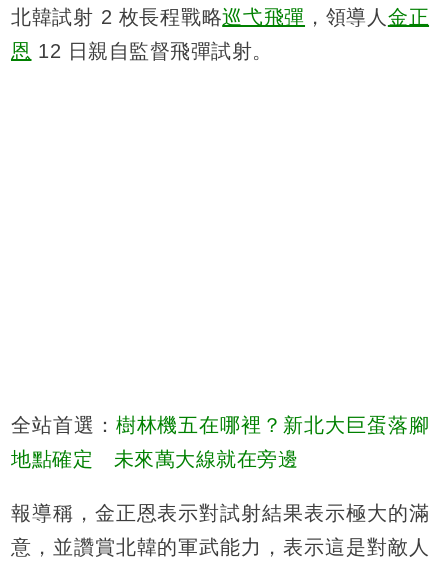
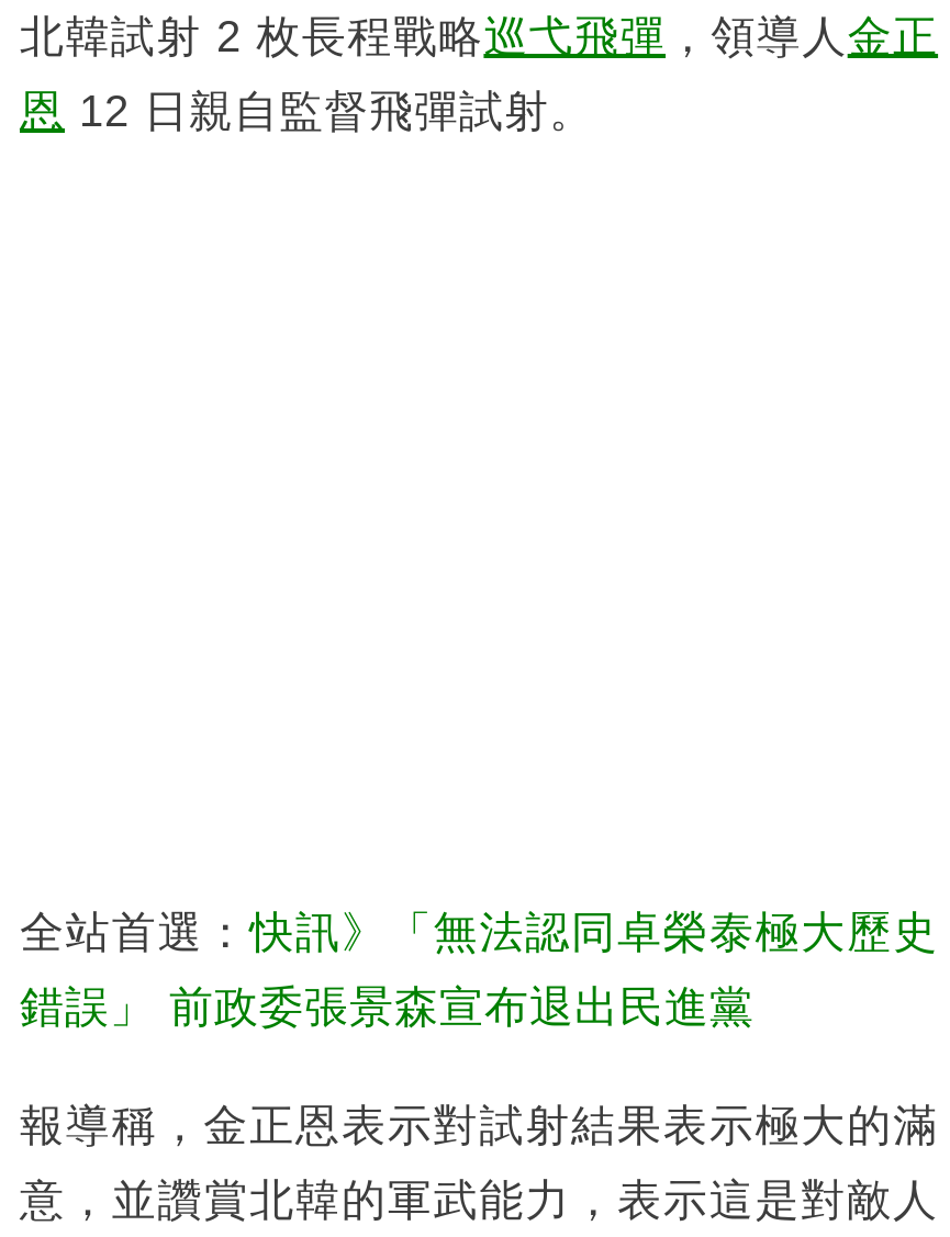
[11,414,429,436] 全站首選：樹林機五在哪裡？新北大巨蛋落腳 -> [20,907,938,955] 全站首選：快訊》「無法認同卓榮泰極大歷史
[11,448,298,470] 地點確定 未來萬大線就在旁邊 -> [20,982,755,1030] 錯誤」 前政委張景森宣布退出民進黨

